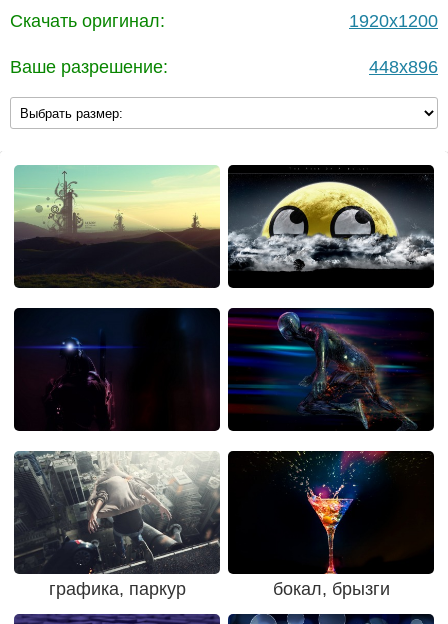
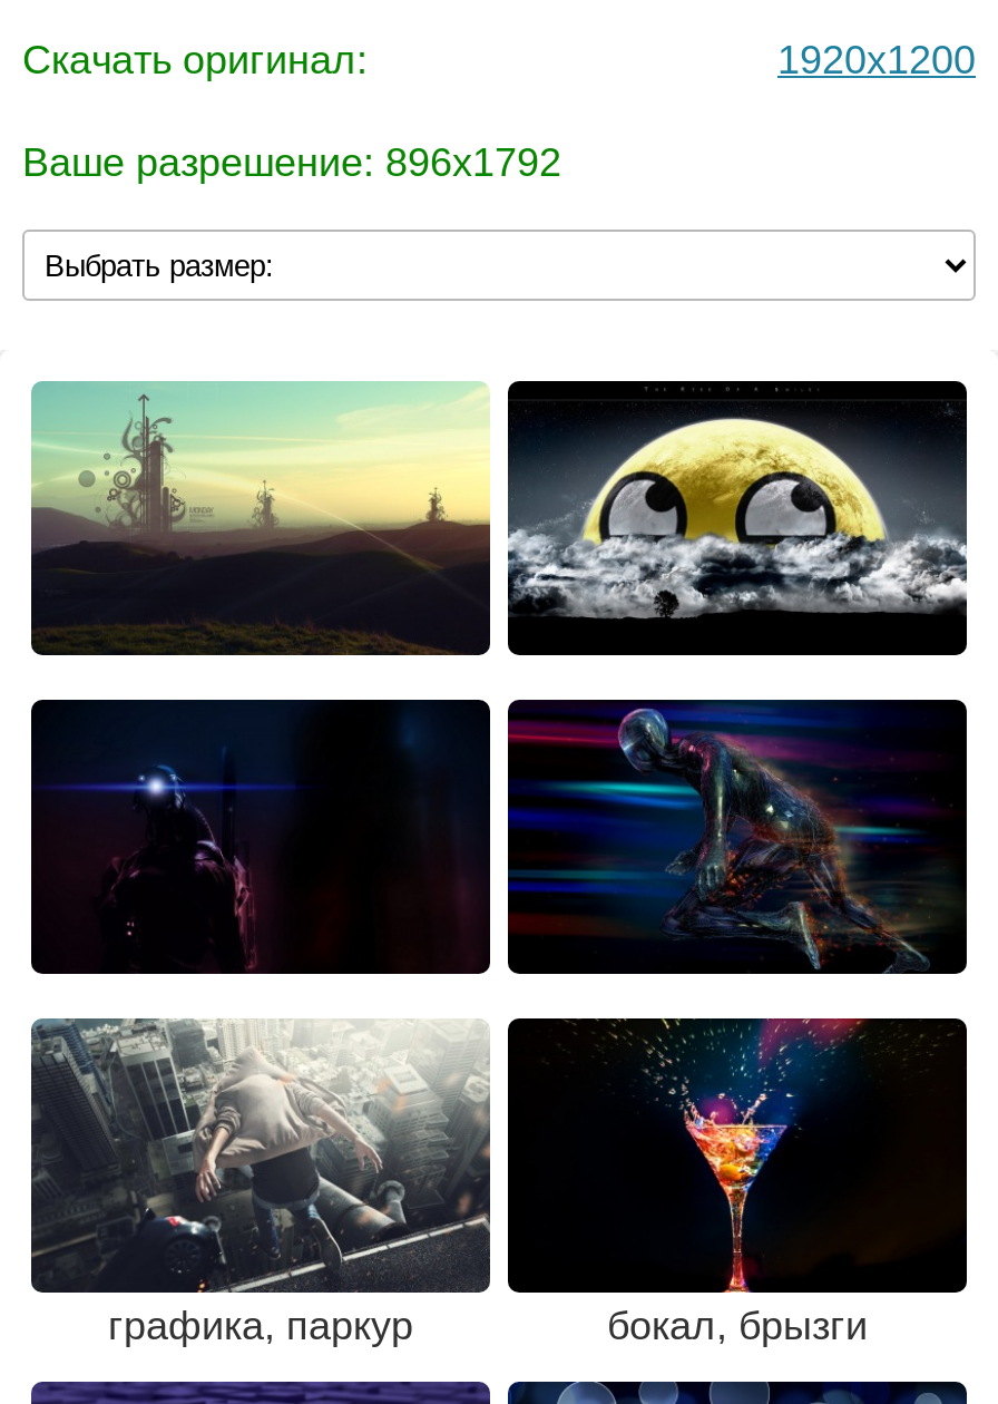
[10,57,438,77] Ваше разрешение: | 448x896 -> [22,140,561,184] Ваше разрешение: 896x1792

